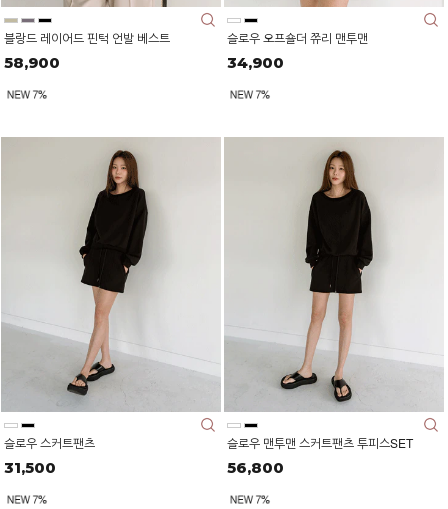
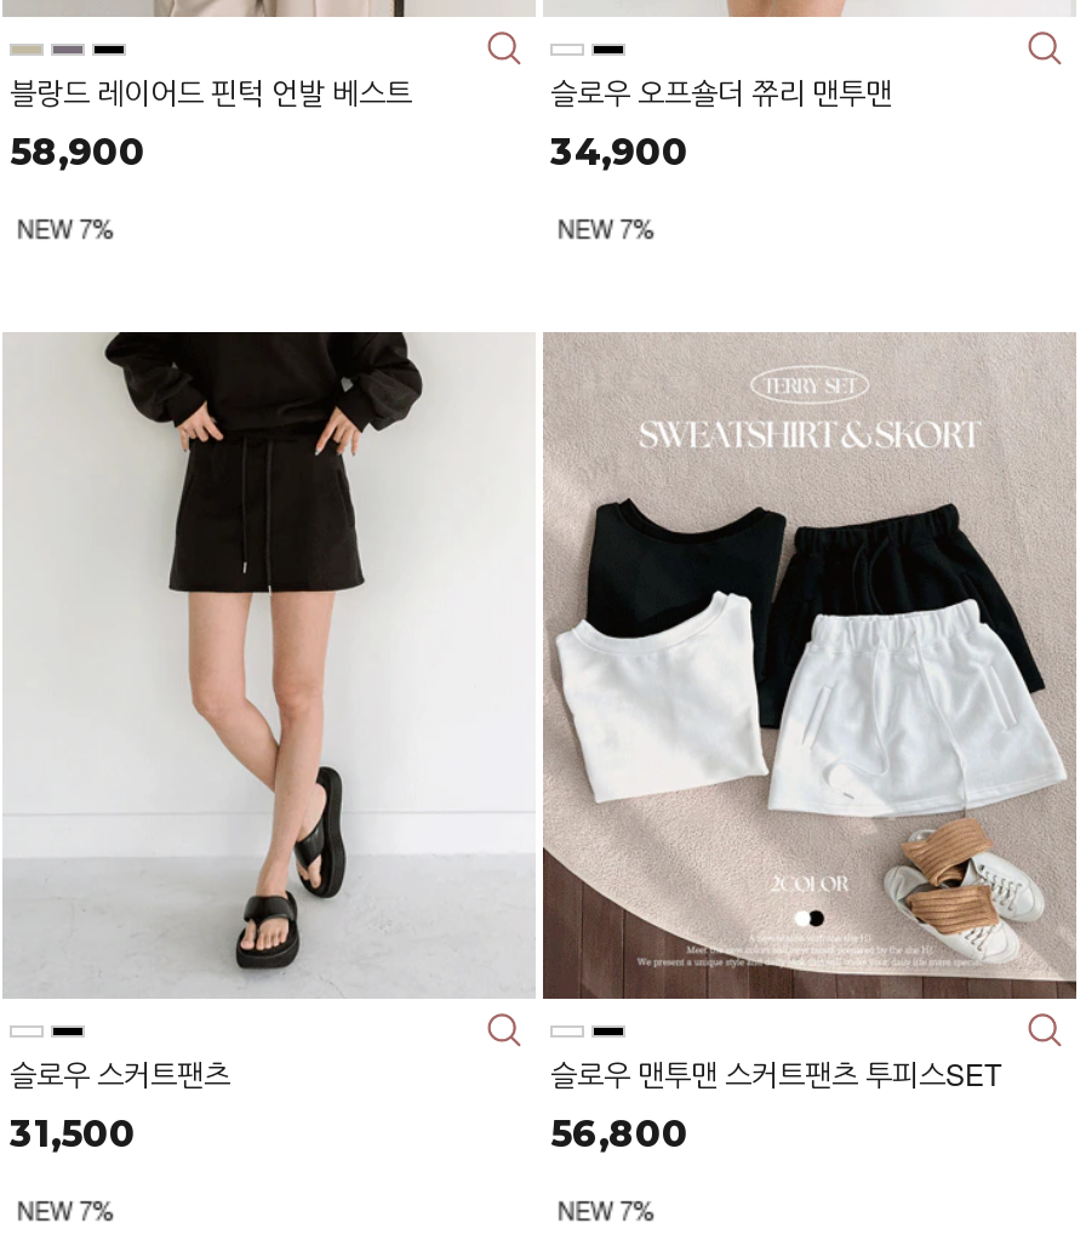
[3,137,174,409] [image] -> [7,330,424,989] [image]
[225,149,444,411] [image] -> [543,364,1079,999] [image]

